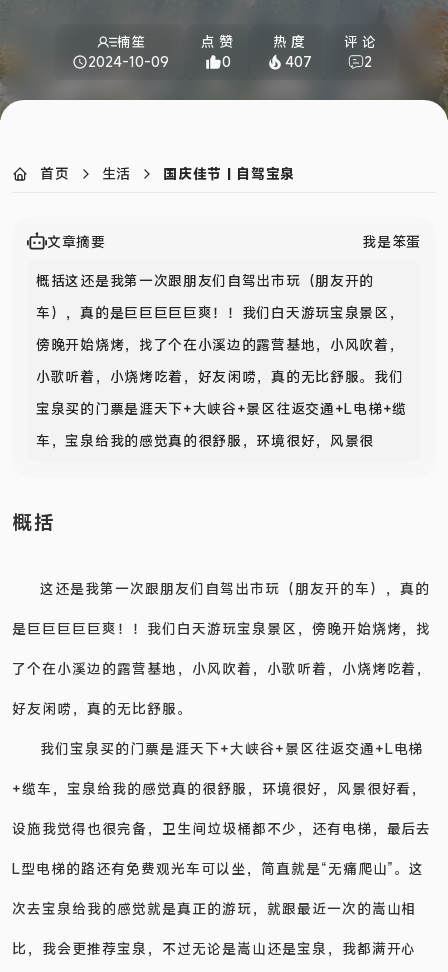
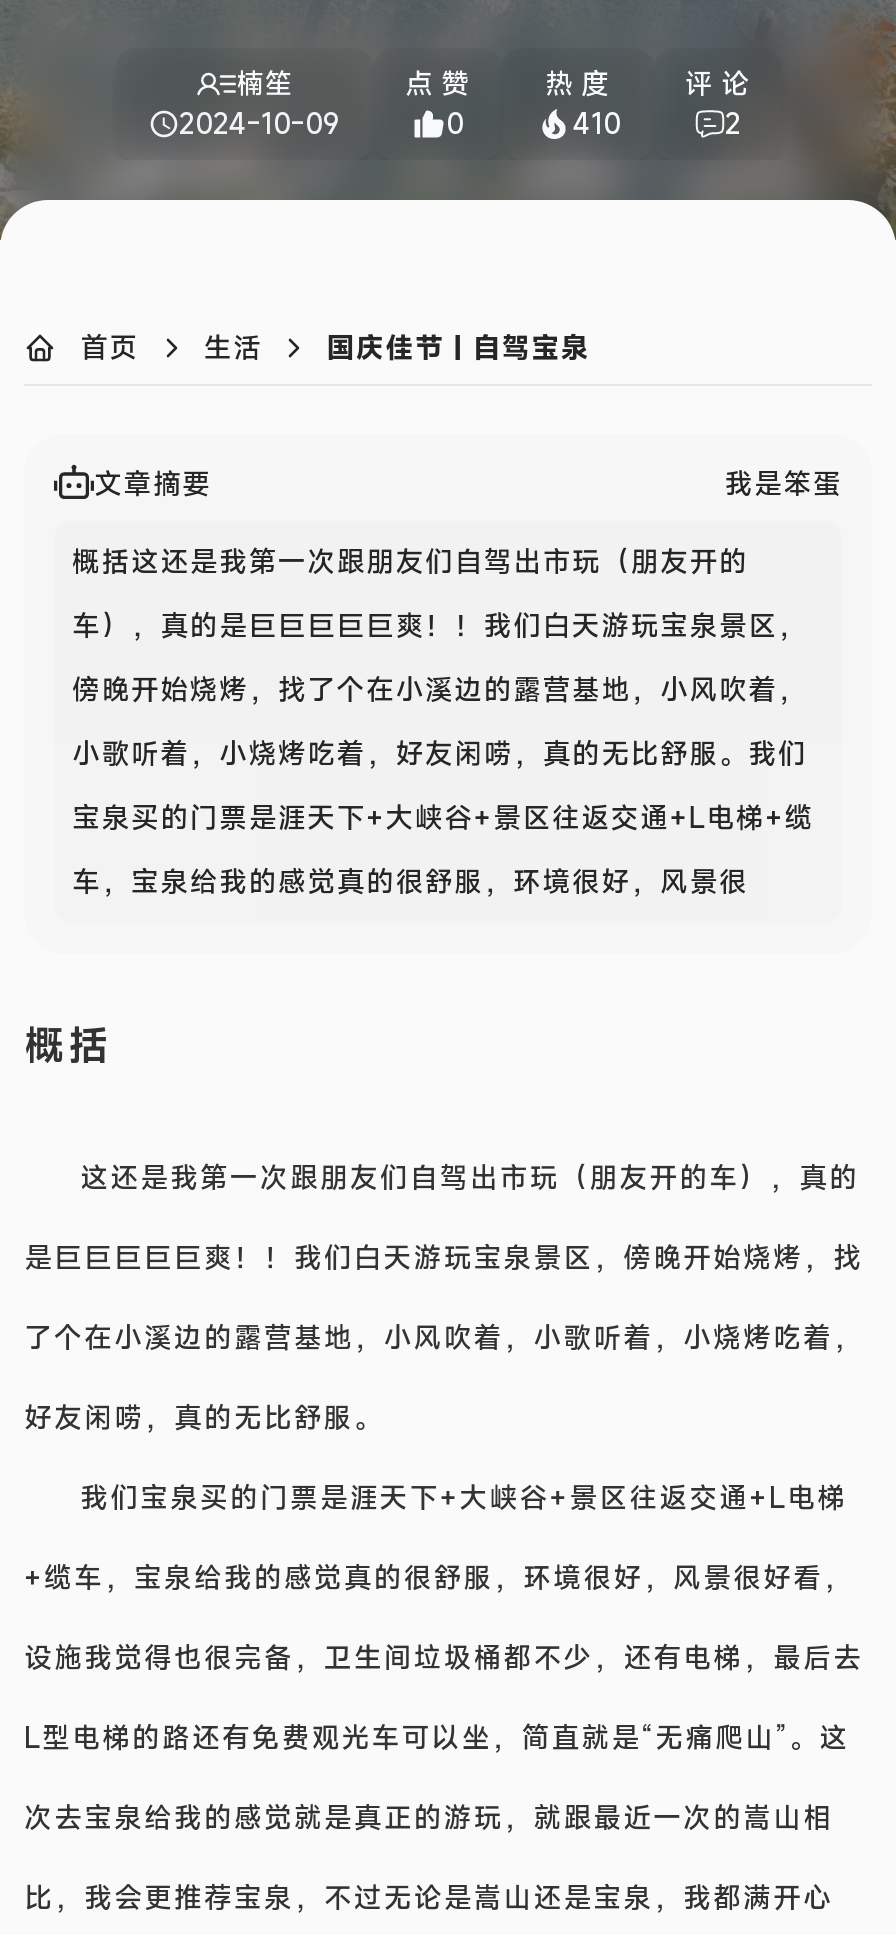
[285,52,312,71] 407 -> [573,104,621,142] 410

